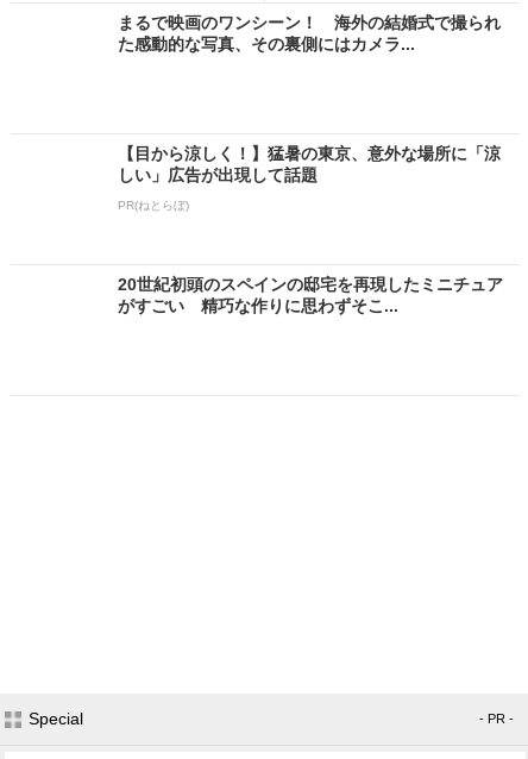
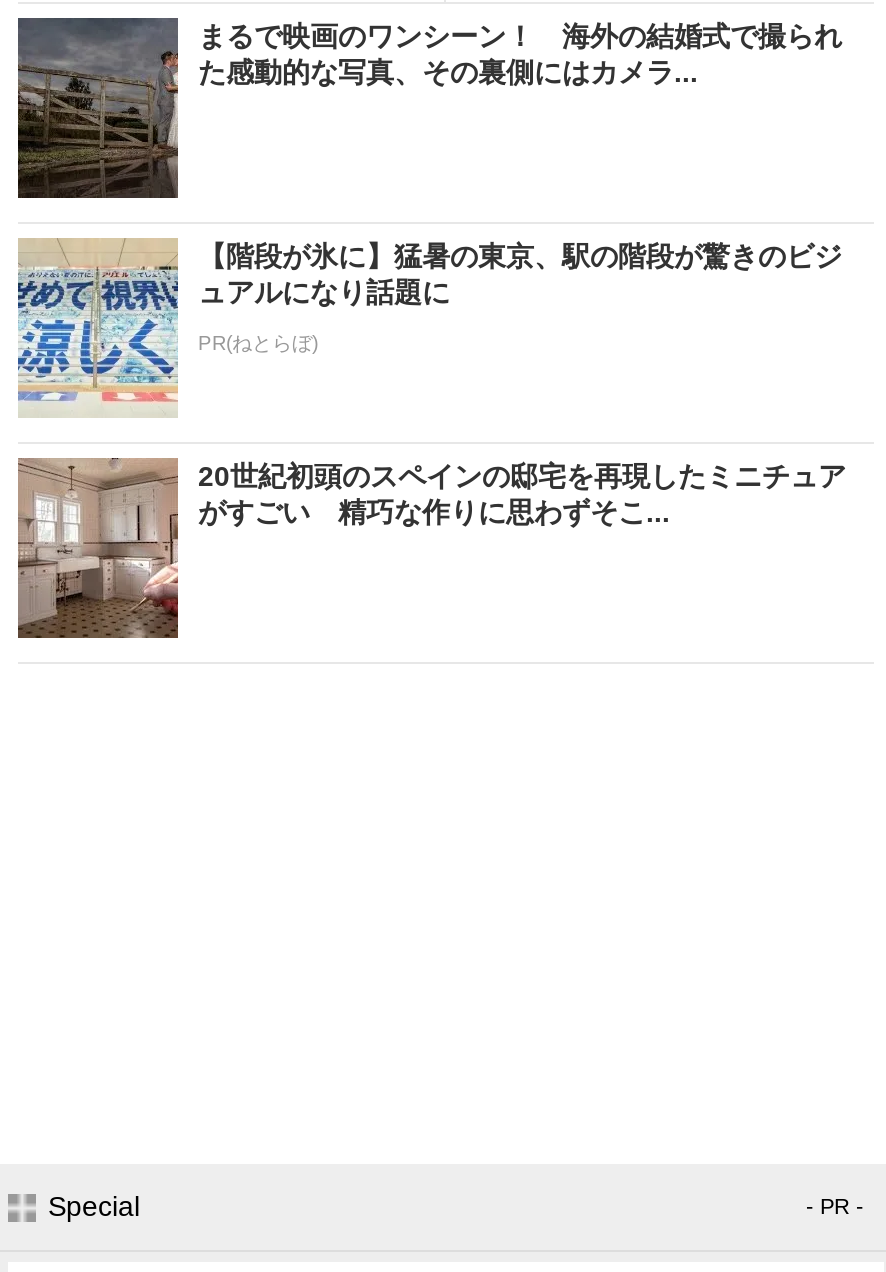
none -> [16,16,180,200] [image]
none -> [16,236,180,418] [image]
[118,144,501,184] 【目から涼しく！】猛暑の東京、意外な場所に「涼 | しい」広告が出現して話題 -> [198,240,842,308] 【階段が氷に】猛暑の東京、駅の階段が驚きのビジ | ュアルになり話題に
none -> [16,456,180,640] [image]

